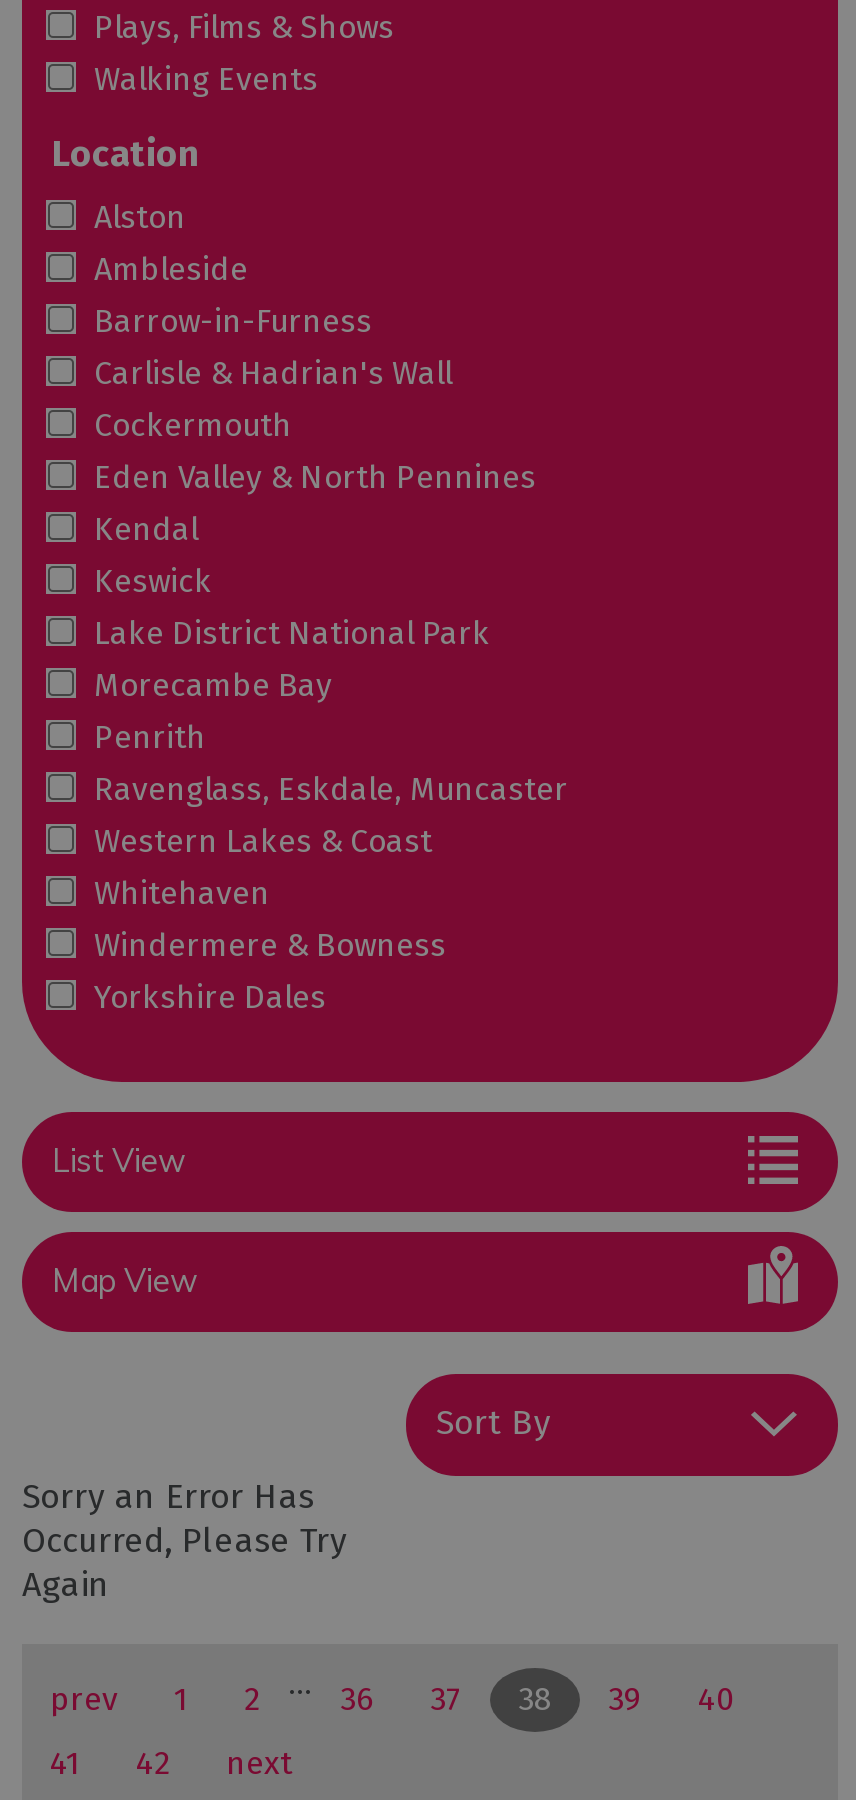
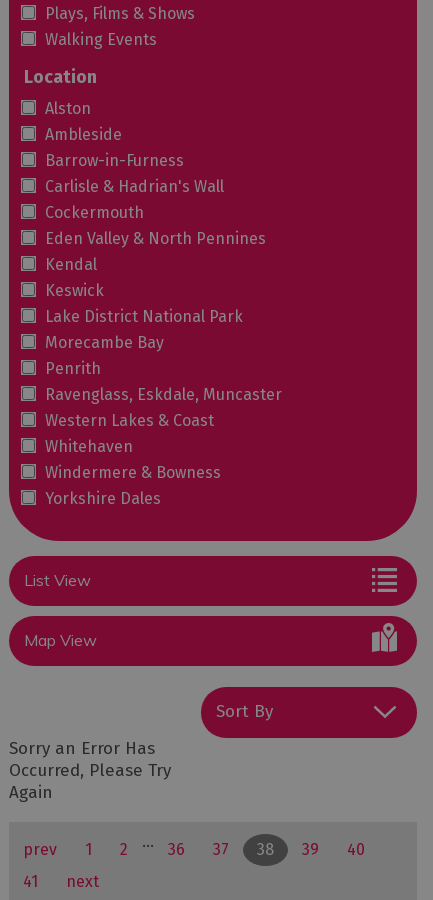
[136,1744,170,1782] 42 -> none

